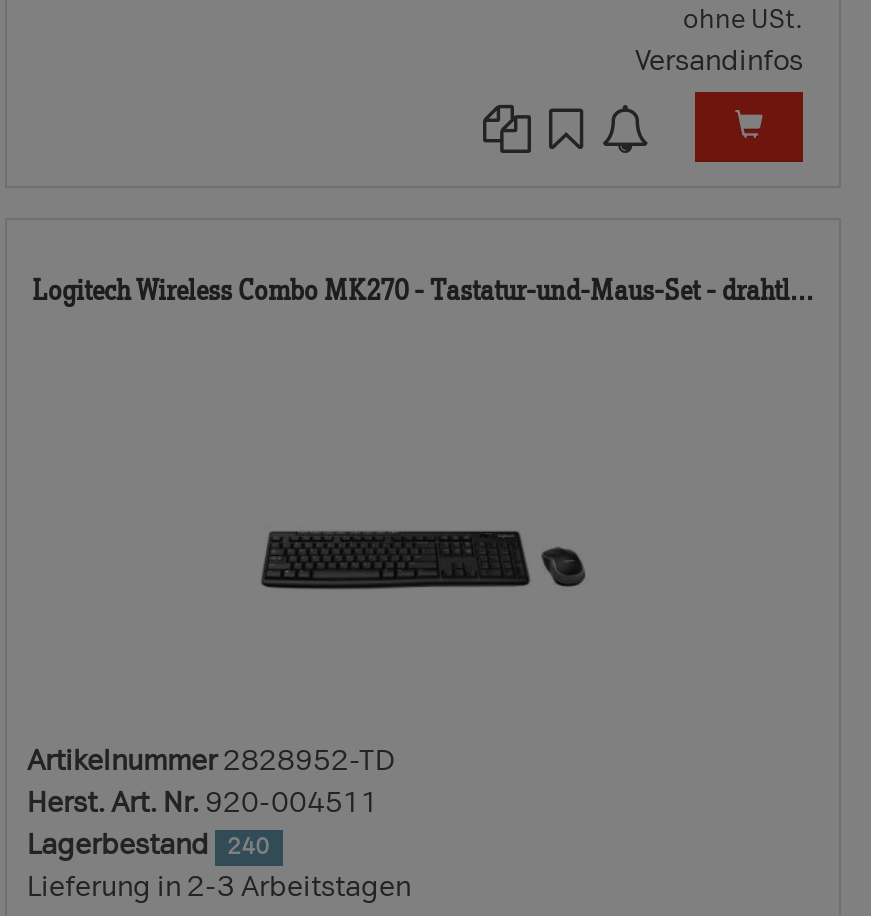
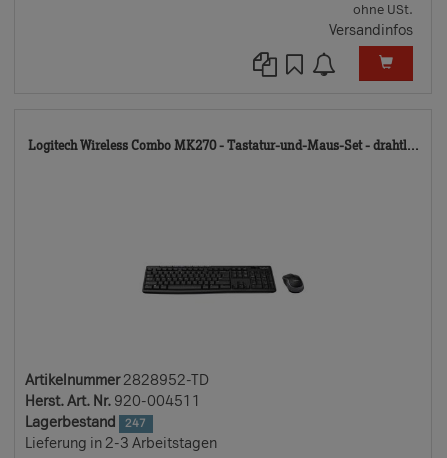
[27,828,270,862] Lagerbestand 240 -> [25,414,146,431] Lagerbestand 247

